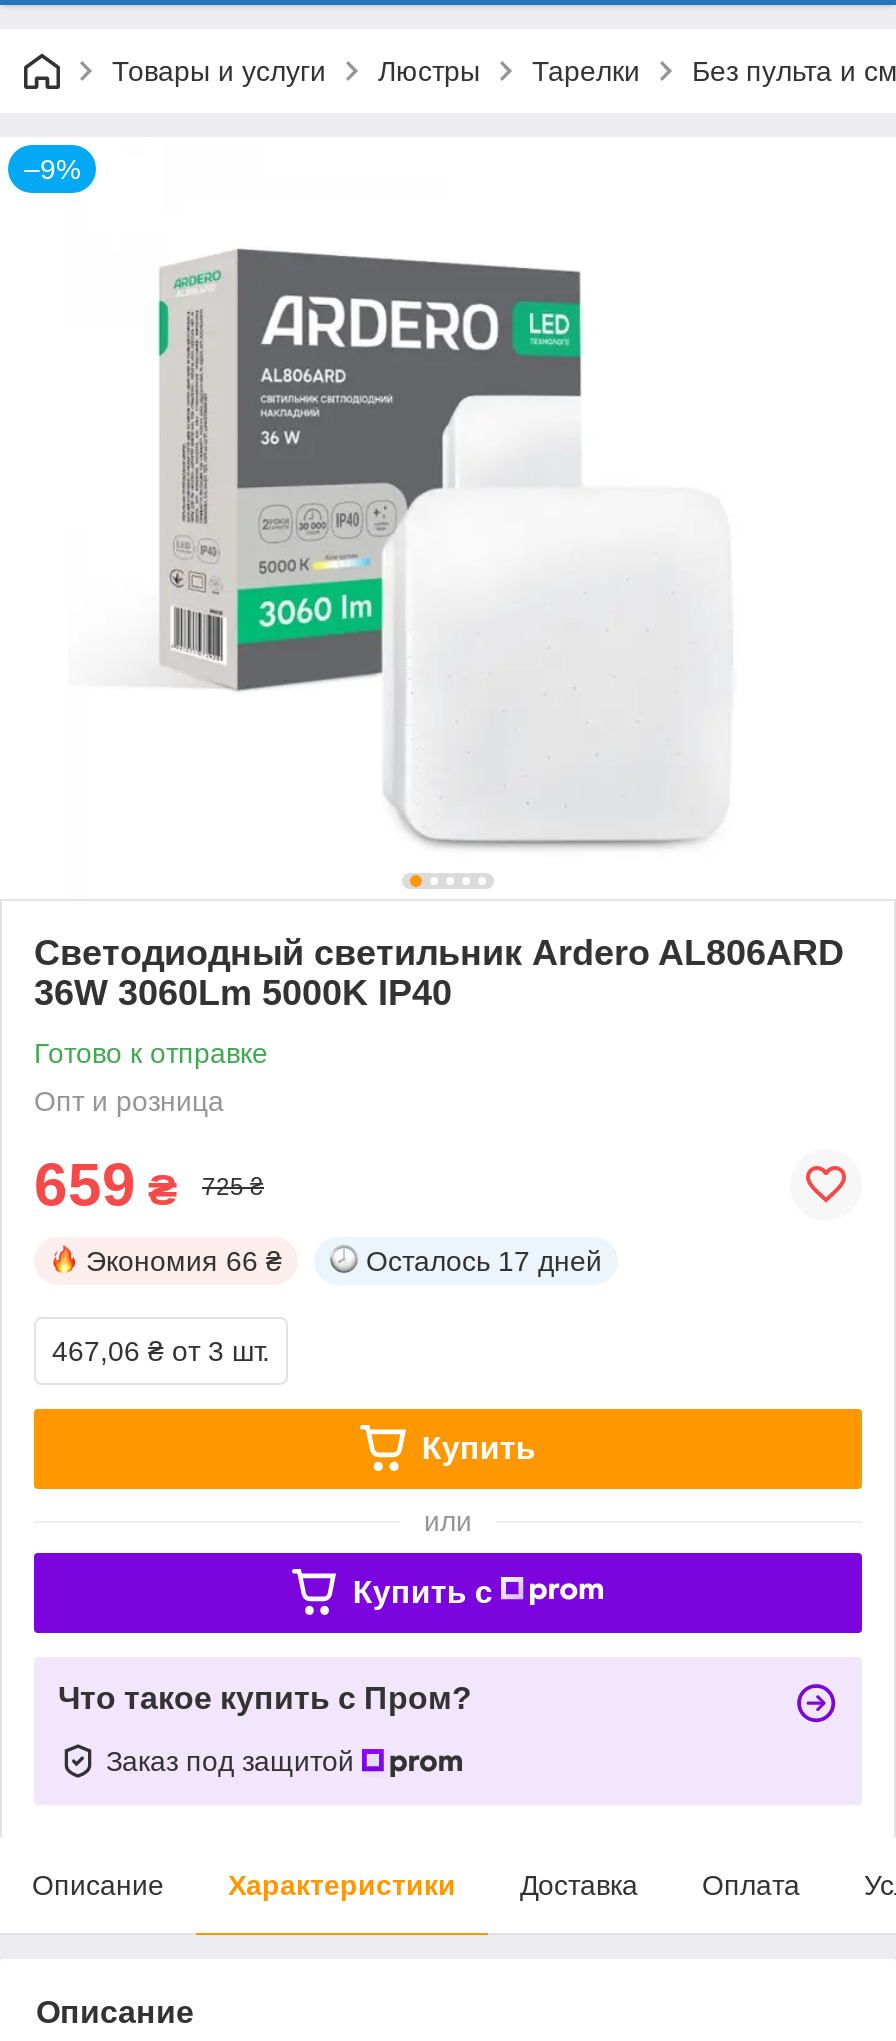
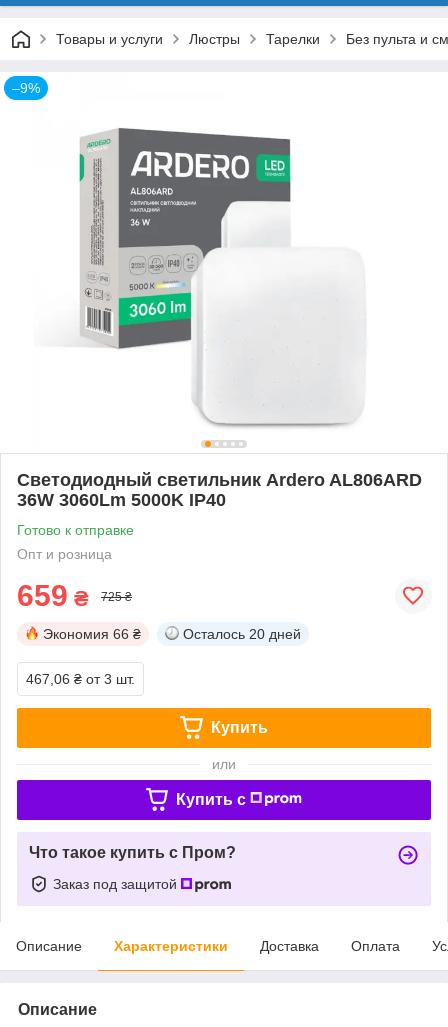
[366,1245,602,1277] Осталось 17 дней -> [183,626,301,642] Осталось 20 дней

